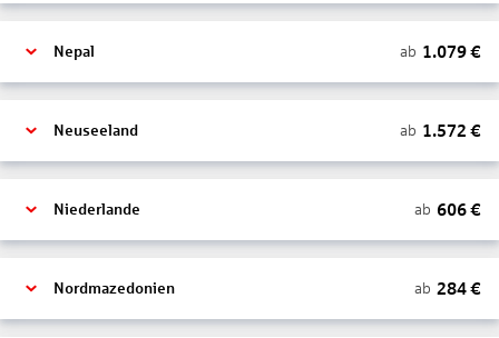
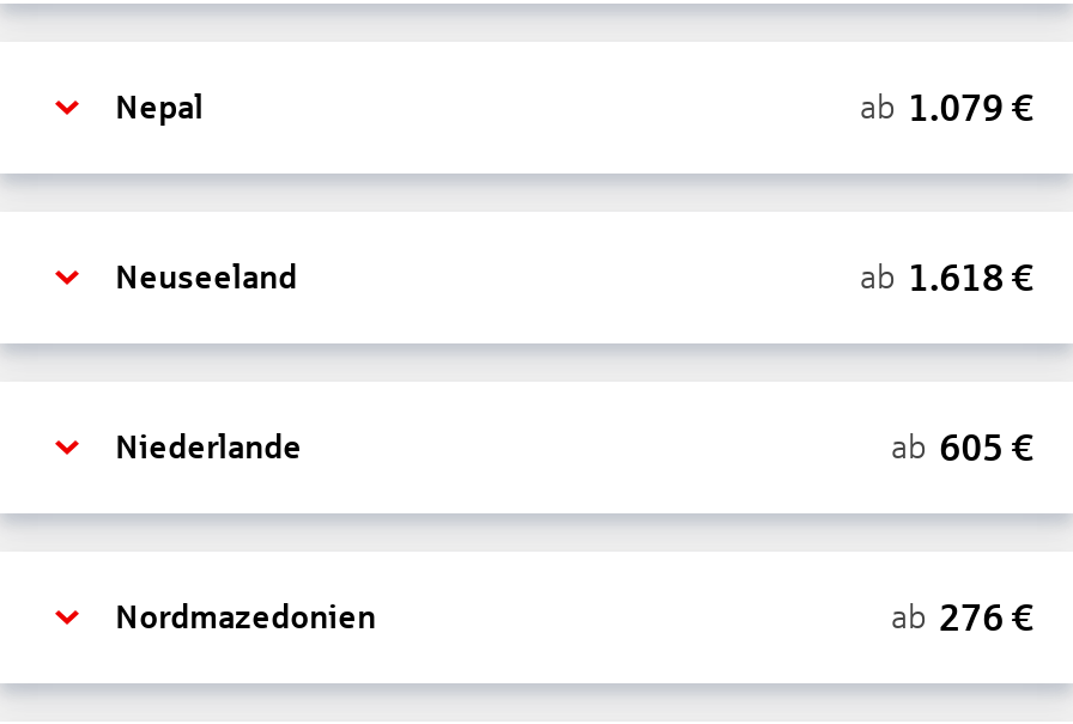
[400,121,481,140] ab 1.572 € -> [860,256,1035,297] ab 1.618 €
[414,200,481,218] ab 606 € -> [891,426,1035,467] ab 605 €
[414,279,481,297] ab 284 € -> [891,596,1035,637] ab 276 €

